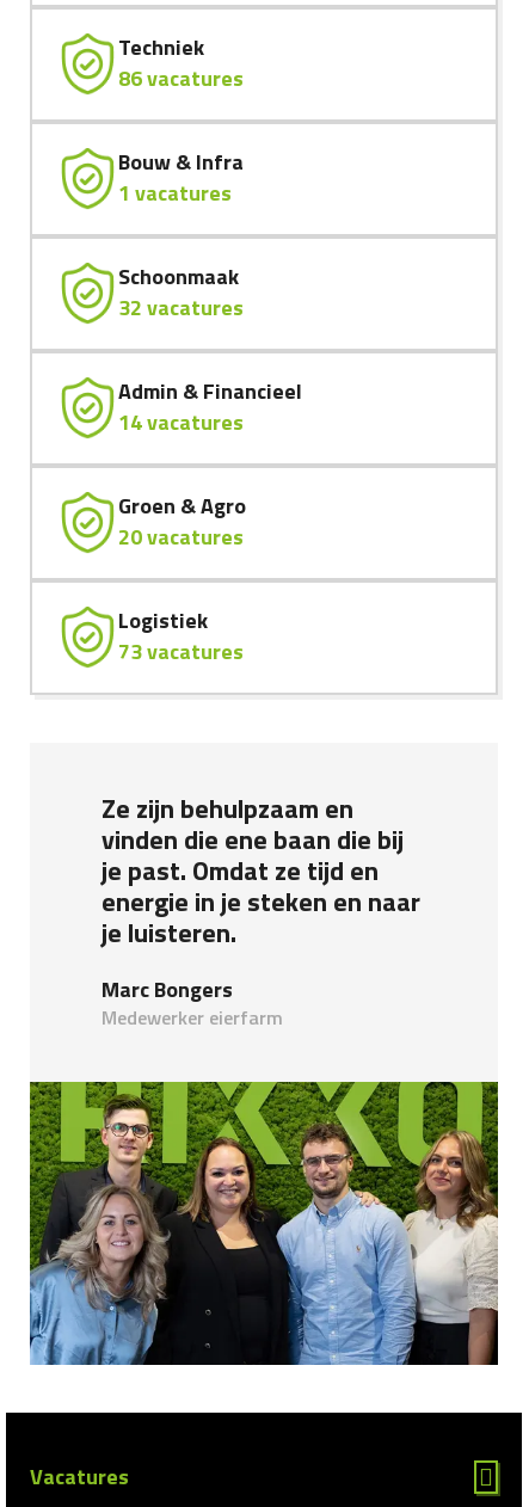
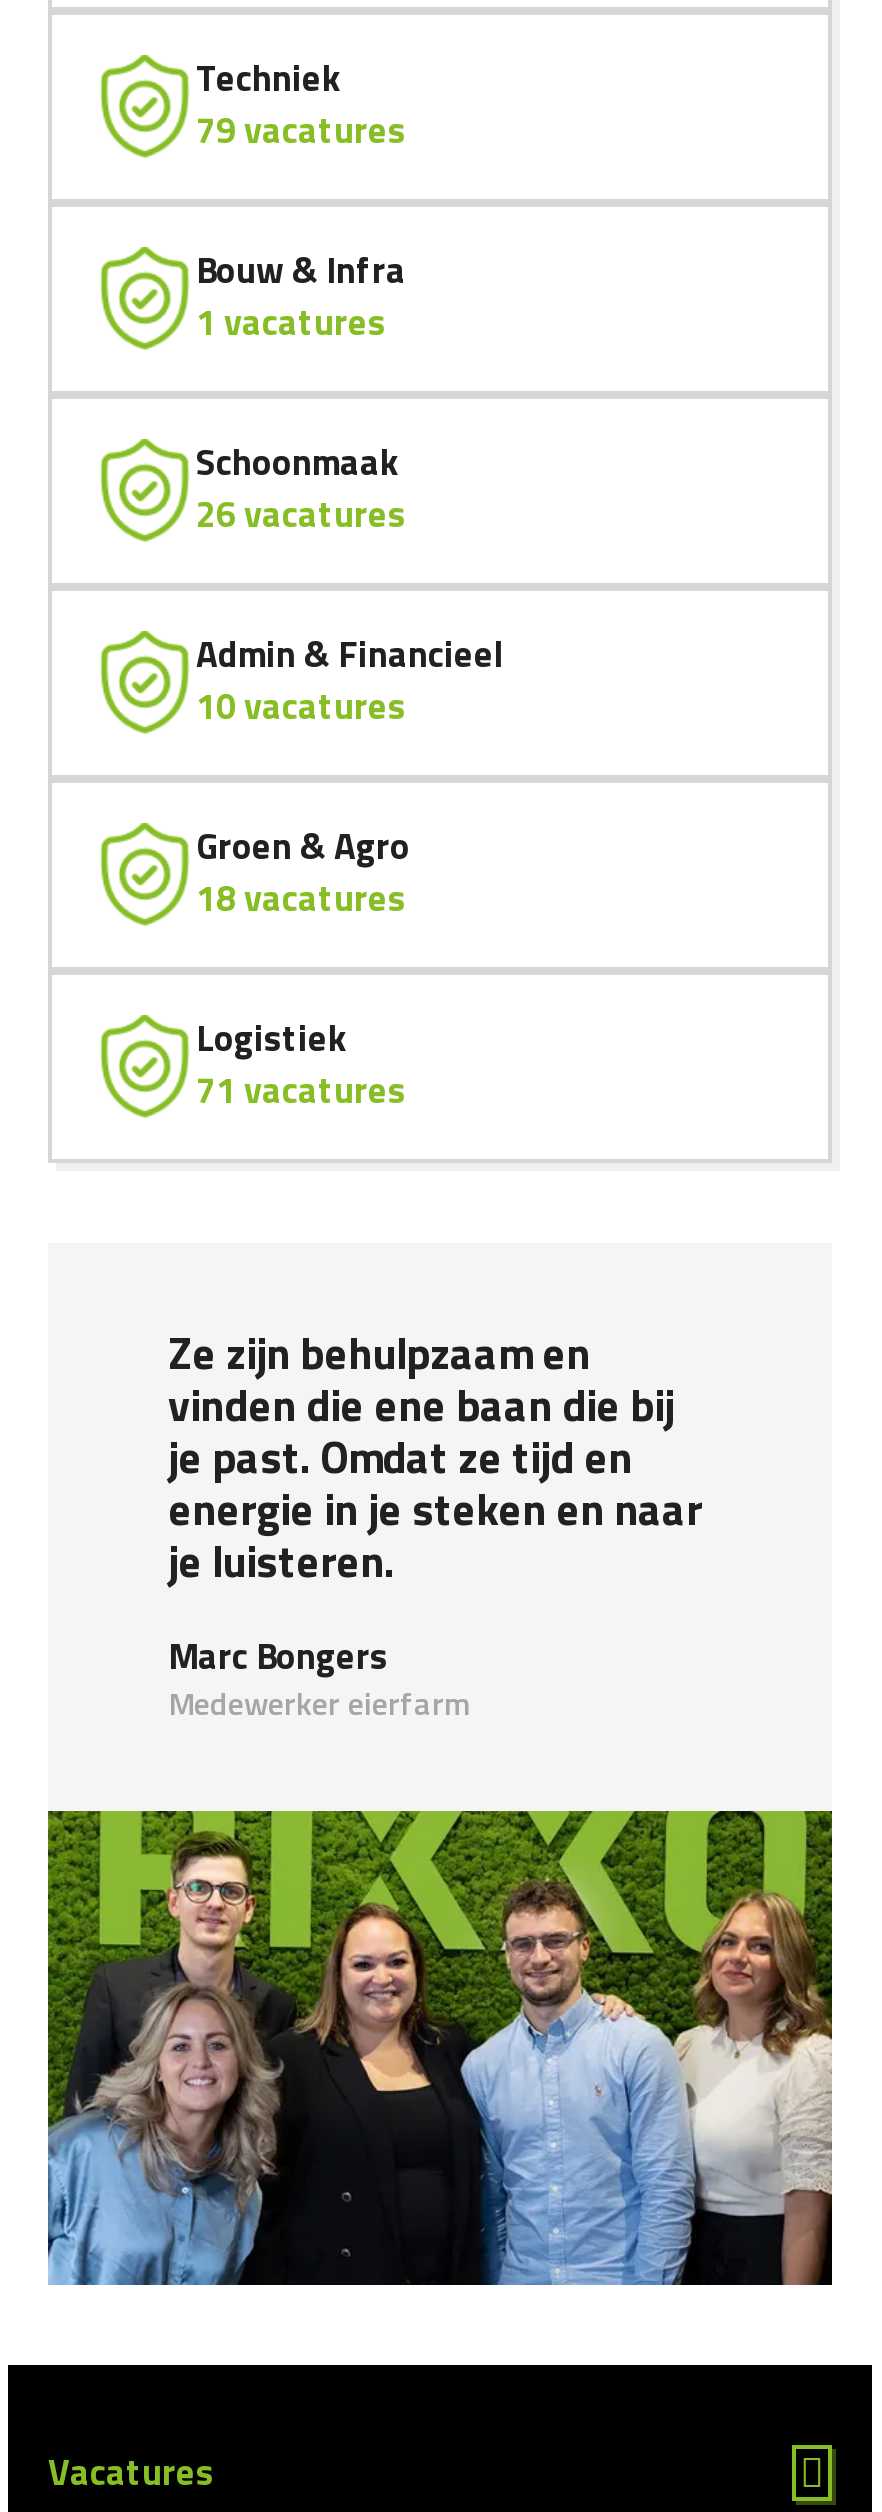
[118,62,244,94] 86 vacatures -> [196,103,406,157] 79 vacatures
[118,291,244,324] 32 vacatures -> [196,487,406,541] 26 vacatures
[118,406,244,438] 14 vacatures -> [196,679,406,733] 10 vacatures
[118,521,244,553] 20 vacatures -> [196,871,406,925] 18 vacatures
[118,635,244,668] 73 vacatures -> [196,1063,406,1117] 71 vacatures

